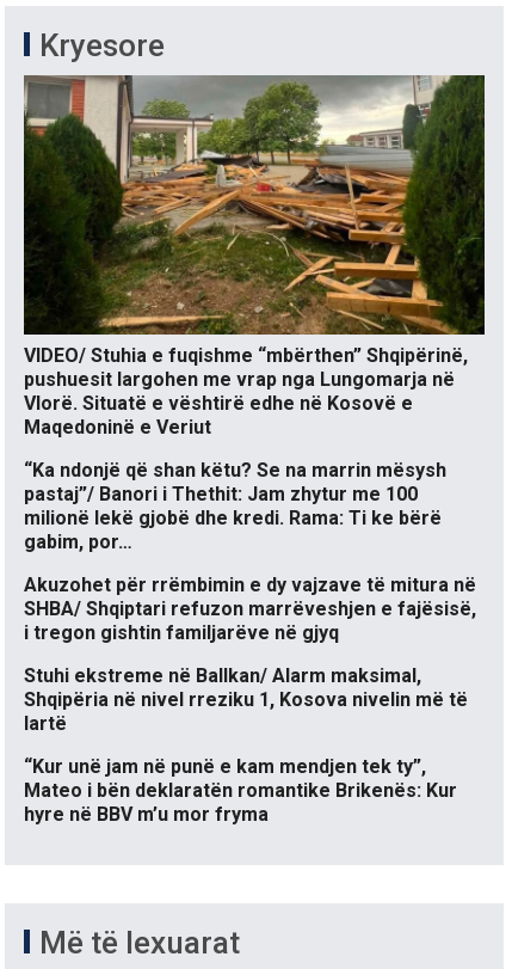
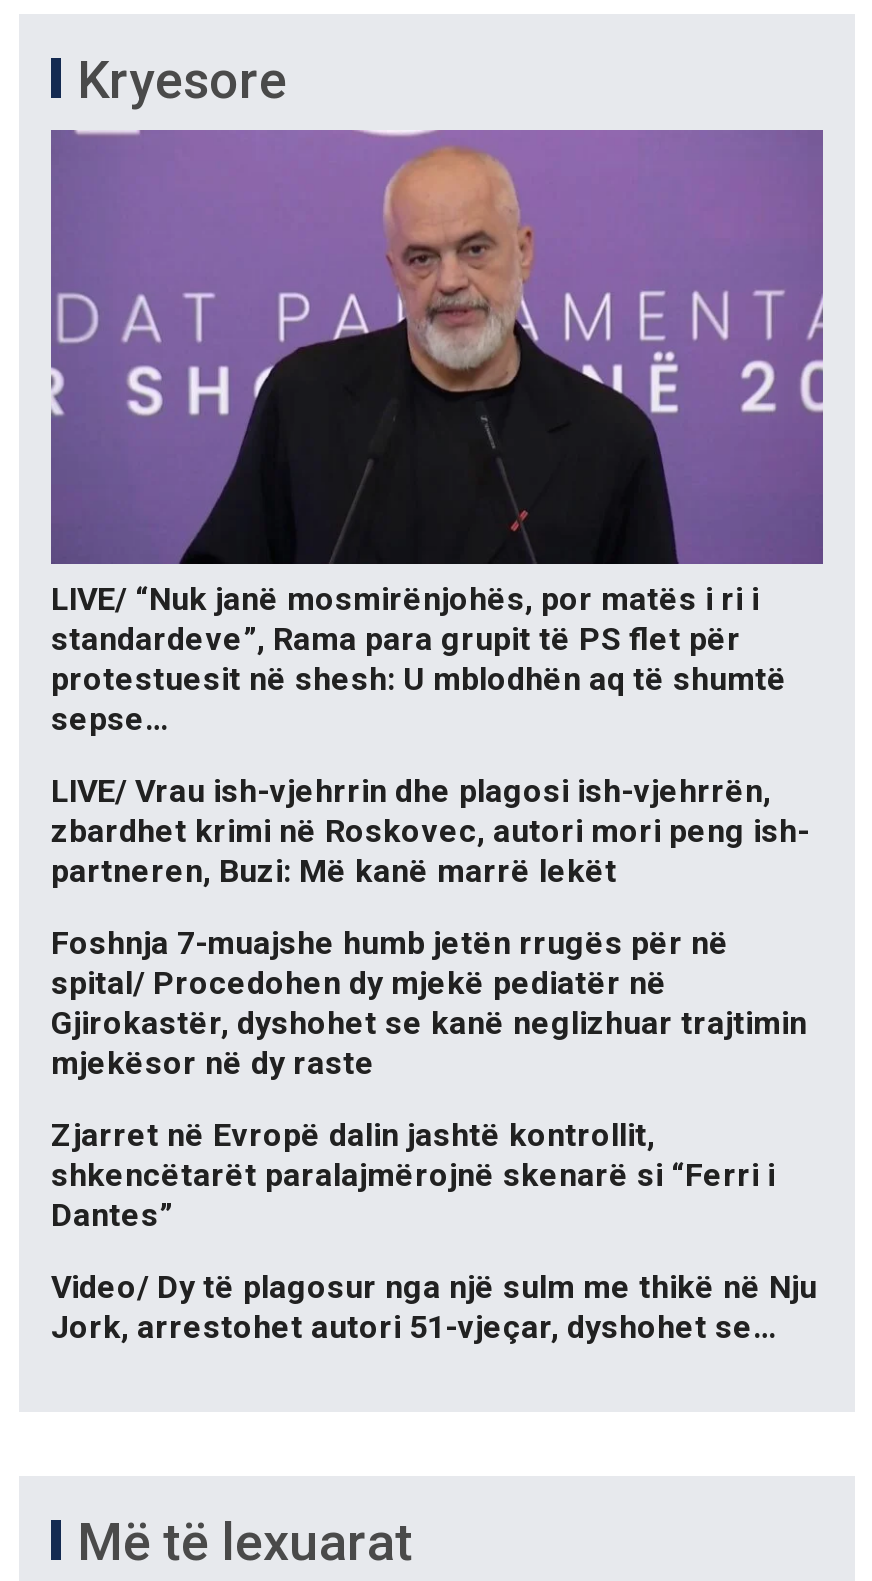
[23,74,486,439] [image] | VIDEO/ Stuhia e fuqishme “mbërthen” Shqipërinë, | pushuesit largohen me vrap nga Lungomarja në | Vlorë. Situatë e vështirë edhe në Kosovë e | Maqedoninë e Veriut -> [49,129,825,738] [image] | LIVE/ “Nuk janë mosmirënjohës, por matës i ri i | standardeve”, Rama para grupit të PS flet për | protestuesit në shesh: U mblodhën aq të shumtë | sepse…
[24,459,446,554] “Ka ndonjë që shan këtu? Se na marrin mësysh | pastaj”/ Banori i Thethit: Jam zhytur me 100 | milionë lekë gjobë dhe kredi. Rama: Ti ke bërë | gabim, por… -> [51,772,809,890] LIVE/ Vrau ish-vjehrrin dhe plagosi ish-vjehrrën, | zbardhet krimi në Roskovec, autori mori peng ish- | partneren, Buzi: Më kanë marrë lekët
[24,574,476,645] Akuzohet për rrëmbimin e dy vajzave të mitura në | SHBA/ Shqiptari refuzon marrëveshjen e fajësisë, | i tregon gishtin familjarëve në gjyq -> [51,924,807,1082] Foshnja 7-muajshe humb jetën rrugës për në | spital/ Procedohen dy mjekë pediatër në | Gjirokastër, dyshohet se kanë neglizhuar trajtimin | mjekësor në dy raste
[24,665,468,735] Stuhi ekstreme në Ballkan/ Alarm maksimal, | Shqipëria në nivel rreziku 1, Kosova nivelin më të | lartë -> [51,1116,775,1234] Zjarret në Evropë dalin jashtë kontrollit, | shkencëtarët paralajmërojnë skenarë si “Ferri i | Dantes”
[24,756,457,826] “Kur unë jam në punë e kam mendjen tek ty”, | Mateo i bën deklaratën romantike Brikenës: Kur | hyre në BBV m’u mor fryma -> [51,1268,817,1346] Video/ Dy të plagosur nga një sulm me thikë në Nju | Jork, arrestohet autori 51-vjeçar, dyshohet se…

